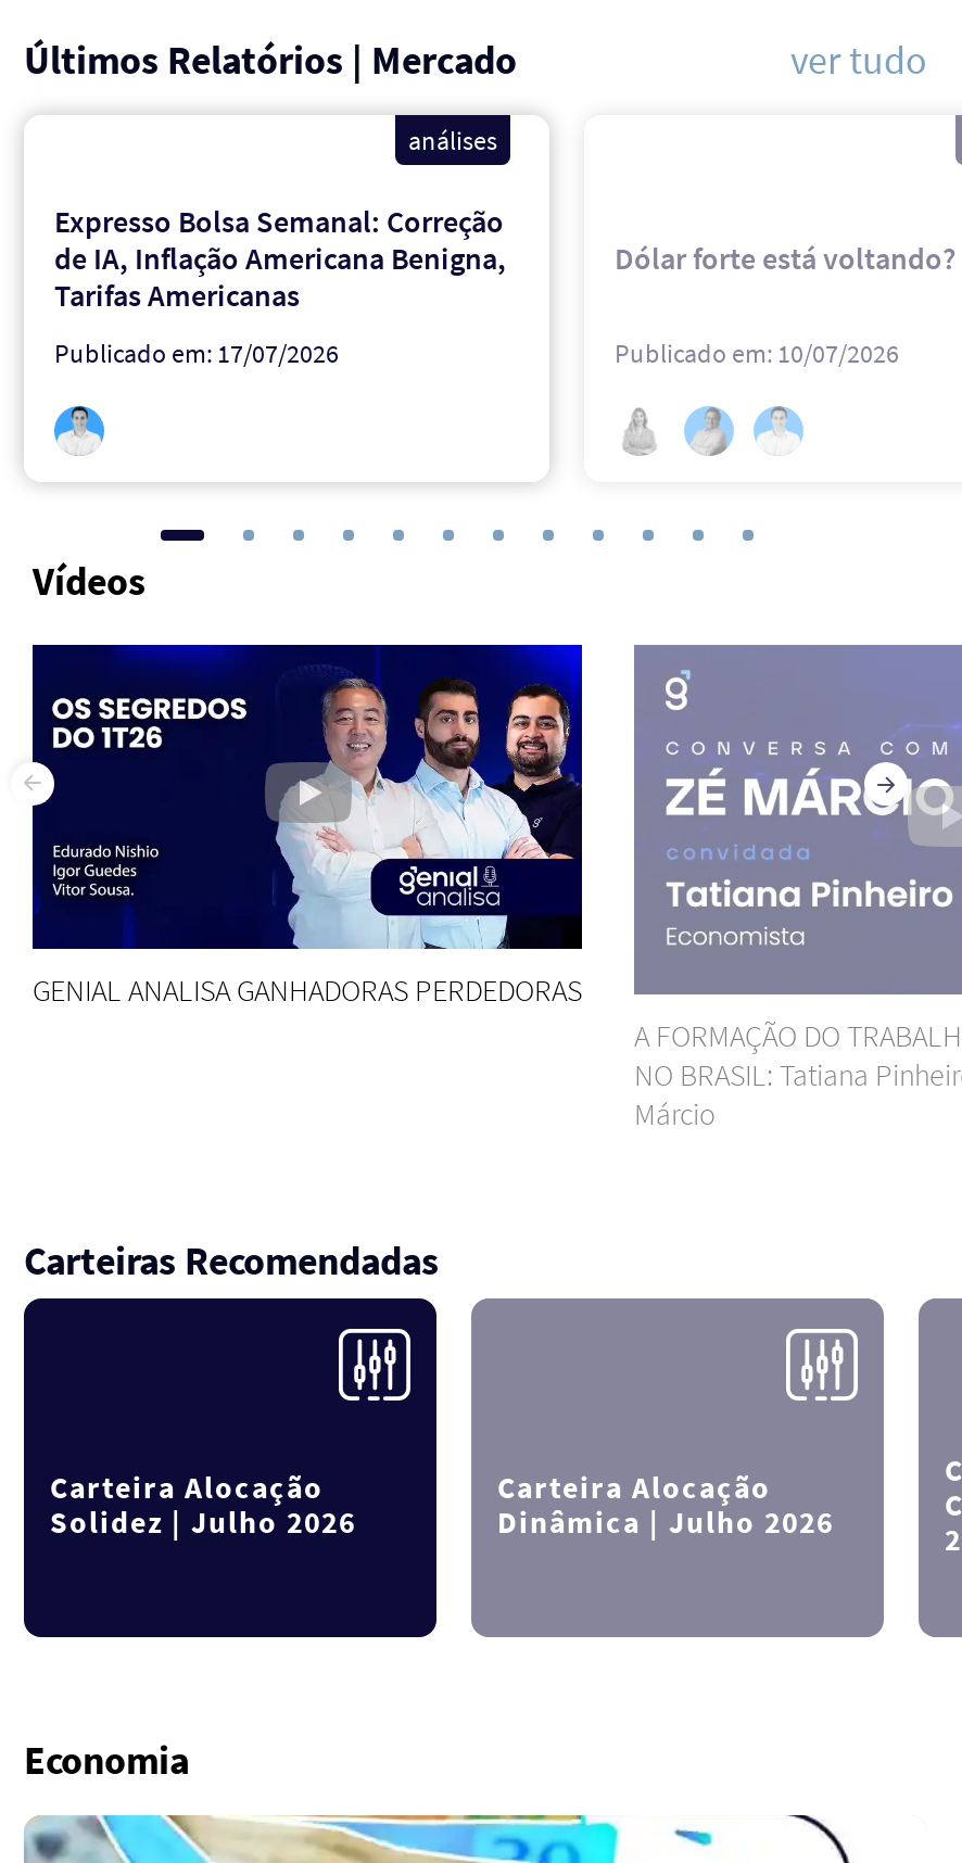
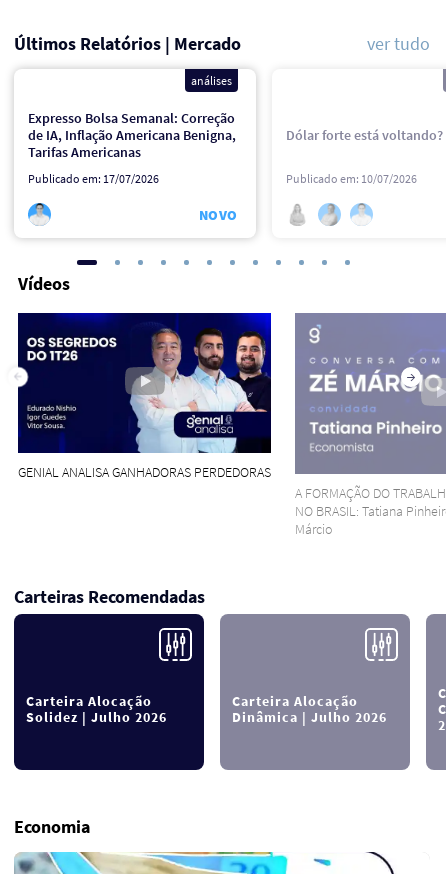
none -> [199,206,238,224] NOVO

